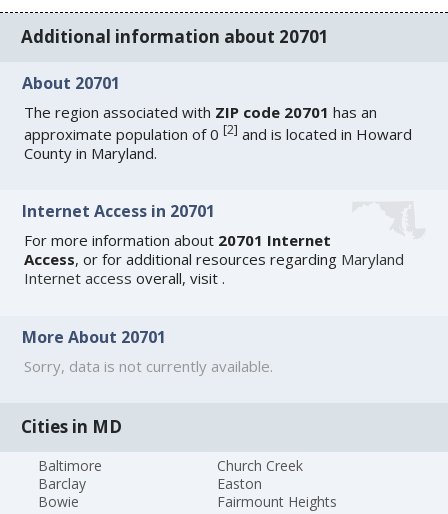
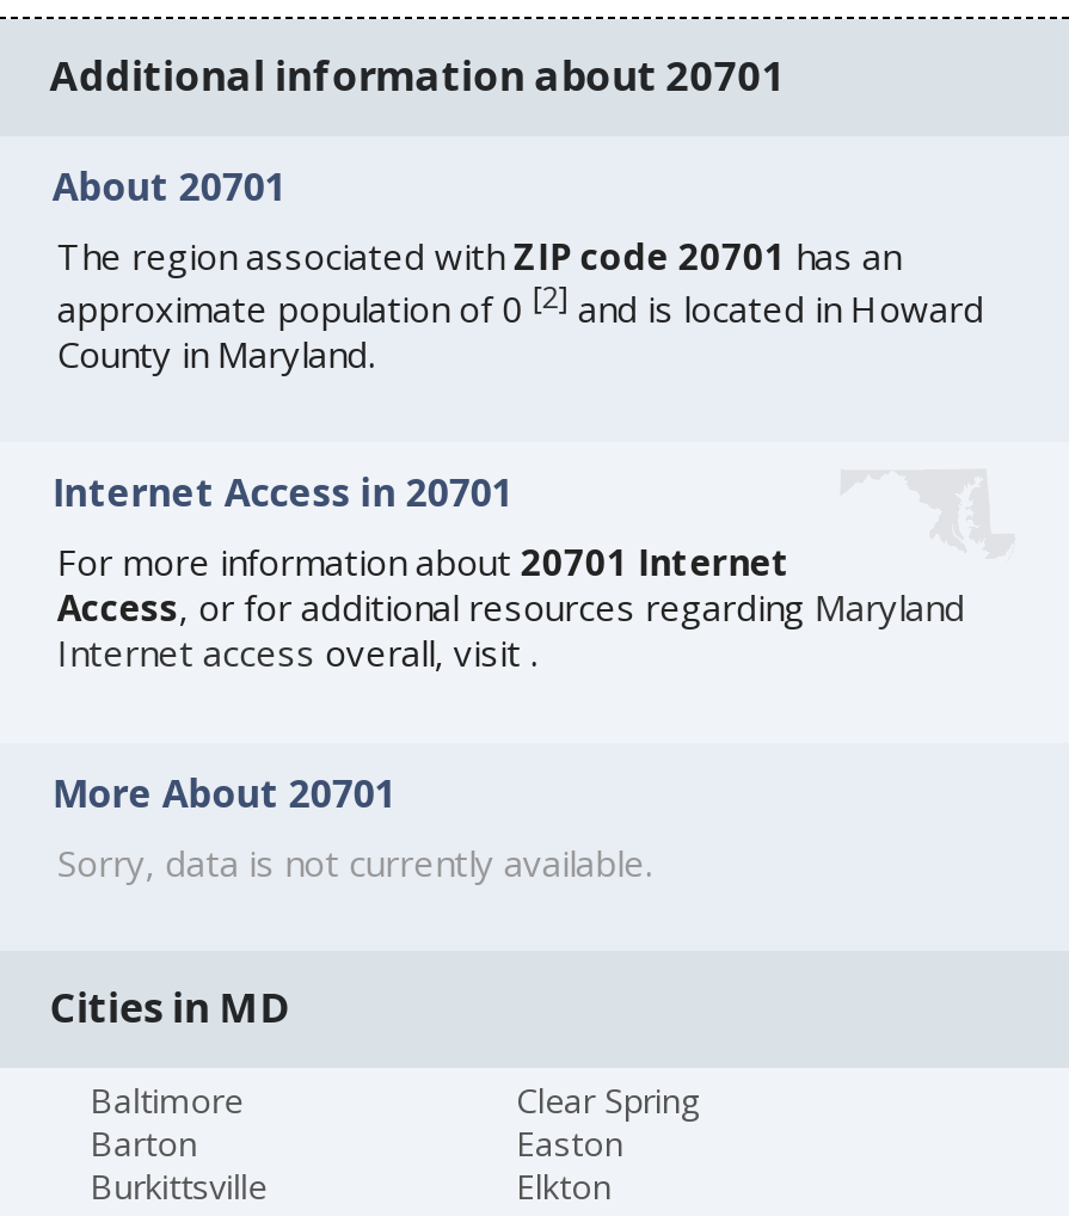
[216,456,302,475] Church Creek -> [516,1078,700,1123] Clear Spring
[38,474,86,511] Barclay | Bowie -> [90,1121,267,1209] Barton | Burkittsville
[216,492,336,511] Fairmount Heights -> [516,1164,612,1209] Elkton

